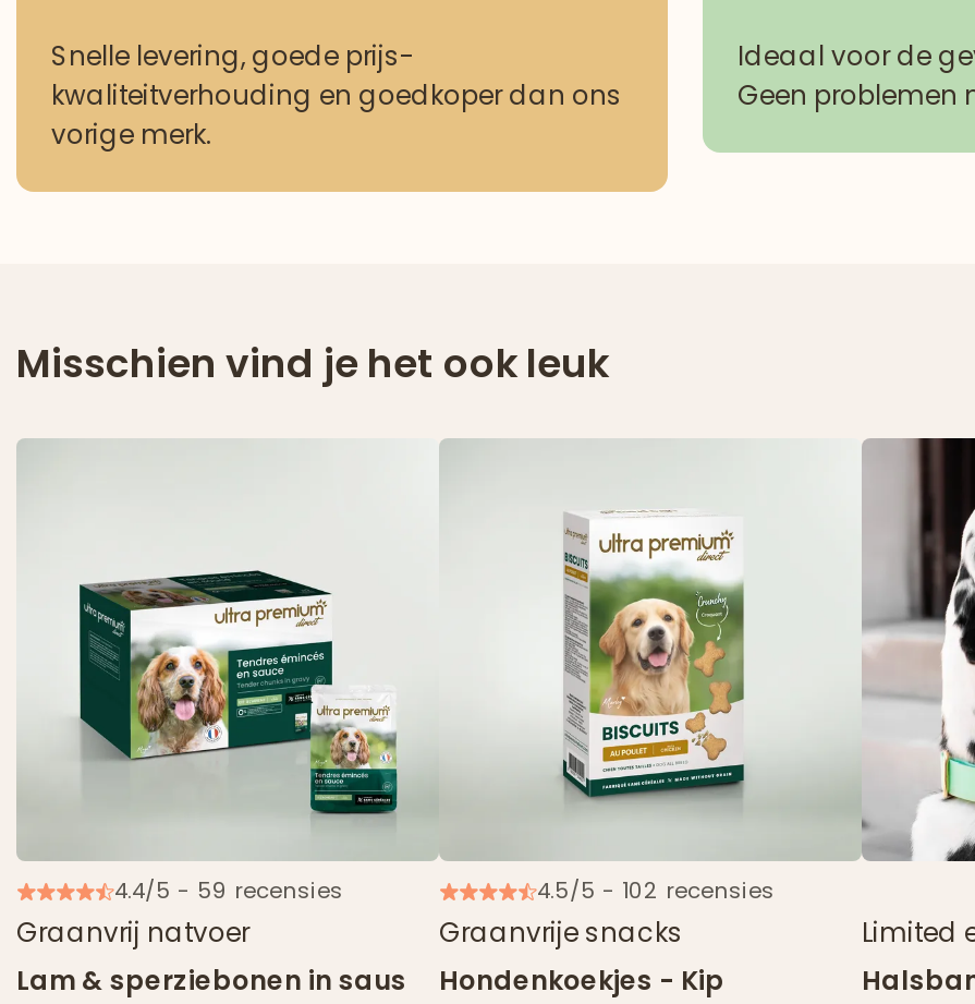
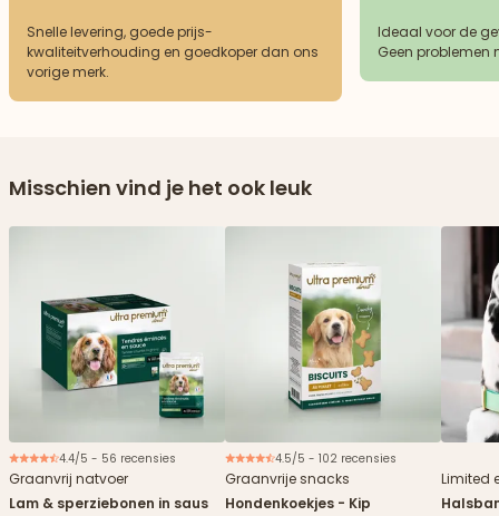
[114,874,343,907] 4.4/5 - 59 recensies -> [59,450,176,467] 4.4/5 - 56 recensies

